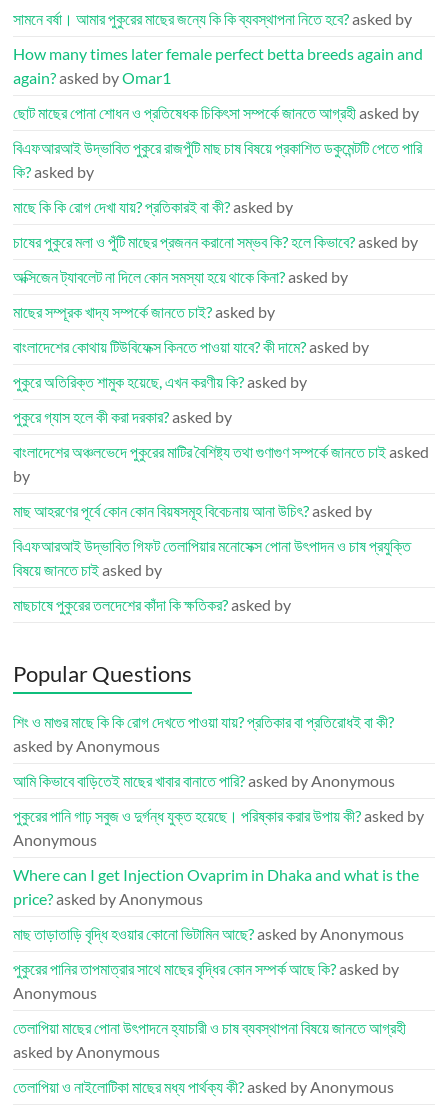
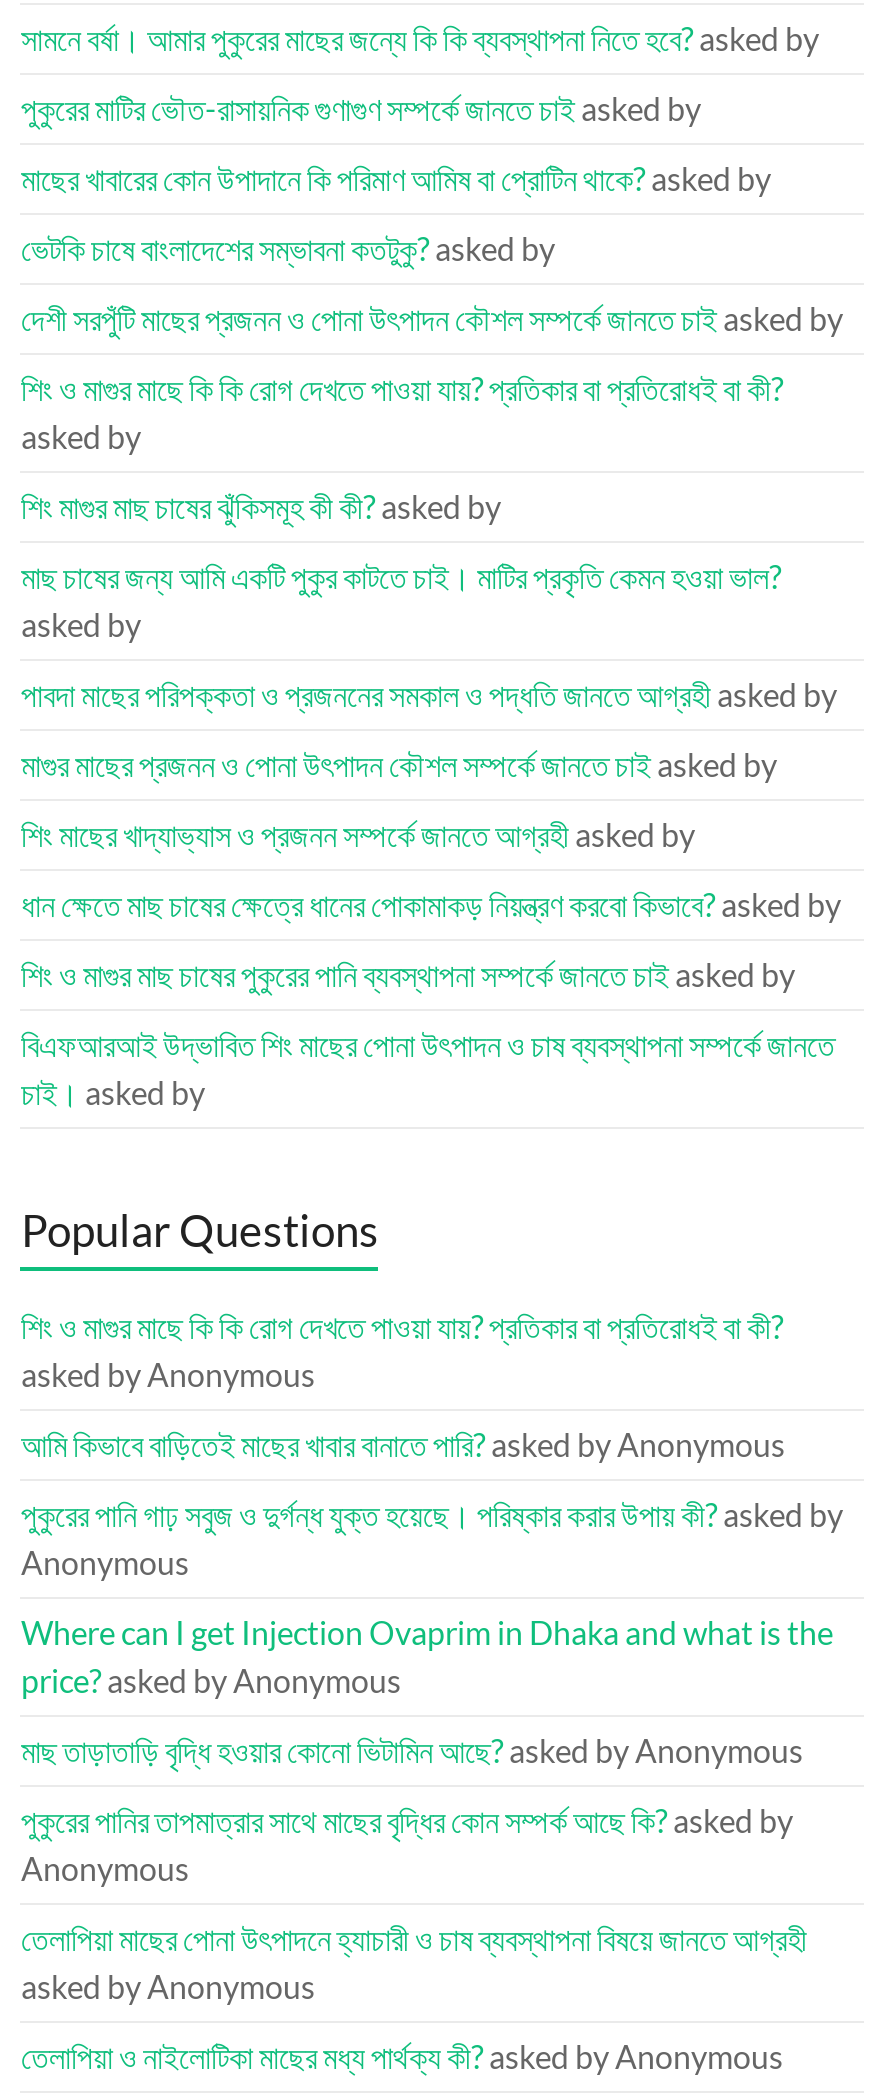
[13,44,429,614] How many times later female perfect betta breeds again and | again? asked by Omar1 | ছোট মাছের পোনা শোধন ও প্রতিষেধক চিকিৎসা সম্পর্কে জানতে আগ্রহী asked by | বিএফআরআই উদ্ভাবিত পুকুরে রাজপুঁটি মাছ চাষ বিষয়ে প্রকাশিত ডকুমেন্টটি পেতে পারি | কি? asked by | মাছে কি কি রোগ দেখা যায়? প্রতিকারই বা কী? asked by | চাষের পুকুরে মলা ও পুঁটি মাছের প্রজনন করানো সম্ভব কি? হলে কিভাবে? asked by | অক্সিজেন ট্যাবলেট না দিলে কোন সমস্যা হয়ে থাকে কিনা? asked by | মাছের সম্পূরক খাদ্য সম্পর্কে জানতে চাই? asked by | বাংলাদেশের কোথায় টিউবিফেক্স কিনতে পাওয়া যাবে? কী দামে? asked by | পুকুরে অতিরিক্ত শামুক হয়েছে, এখন করণীয় কি? asked by | পুকুরে গ্যাস হলে কী করা দরকার? asked by | বাংলাদেশের অঞ্চলভেদে পুকুরের মাটির বৈশিষ্ট্য তথা গুণাগুণ সম্পর্কে জানতে চাই asked | by | মাছ আহরণের পূর্বে কোন কোন বিয়ষসমূহ বিবেচনায় আনা উচিৎ? asked by | বিএফআরআই উদ্ভাবিত গিফট তেলাপিয়ার মনোসেক্স পোনা উৎপাদন ও চাষ প্রযুক্তি | বিষয়ে জানতে চাই asked by | মাছচাষে পুকুরের তলদেশের কাঁদা কি ক্ষতিকর? asked by -> [21,89,843,1111] পুকুরের মাটির ভৌত-রাসায়নিক গুণাগুণ সম্পর্কে জানতে চাই asked by | মাছের খাবারের কোন উপাদানে কি পরিমাণ আমিষ বা প্রোটিন থাকে? asked by | ভেটকি চাষে বাংলাদেশের সম্ভাবনা কতটুকু? asked by | দেশী সরপুঁটি মাছের প্রজনন ও পোনা উৎপাদন কৌশল সম্পর্কে জানতে চাই asked by | শিং ও মাগুর মাছে কি কি রোগ দেখতে পাওয়া যায়? প্রতিকার বা প্রতিরোধই বা কী? | asked by | শিং মাগুর মাছ চাষের ঝুঁকিসমূহ কী কী? asked by | মাছ চাষের জন্য আমি একটি পুকুর কাটতে চাই। মাটির প্রকৃতি কেমন হওয়া ভাল? | asked by | পাবদা মাছের পরিপক্কতা ও প্রজননের সমকাল ও পদ্ধতি জানতে আগ্রহী asked by | মাগুর মাছের প্রজনন ও পোনা উৎপাদন কৌশল সম্পর্কে জানতে চাই asked by | শিং মাছের খাদ্যাভ্যাস ও প্রজনন সম্পর্কে জানতে আগ্রহী asked by | ধান ক্ষেতে মাছ চাষের ক্ষেত্রে ধানের পোকামাকড় নিয়ন্ত্রণ করবো কিভাবে? asked by | শিং ও মাগুর মাছ চাষের পুকুরের পানি ব্যবস্থাপনা সম্পর্কে জানতে চাই asked by | বিএফআরআই উদ্ভাবিত শিং মাছের পোনা উৎপাদন ও চাষ ব্যবস্থাপনা সম্পর্কে জানতে | চাই। asked by

